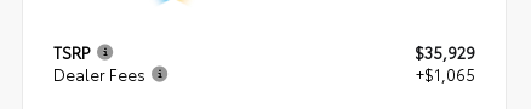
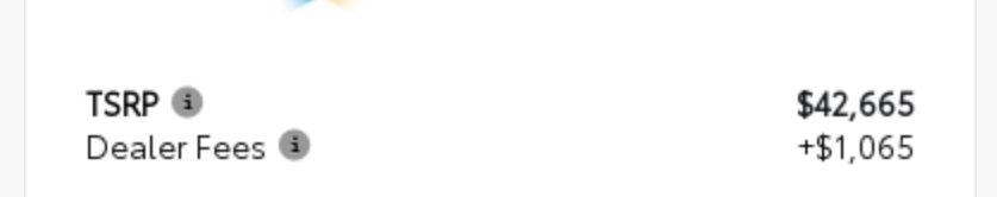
[415,41,475,63] $35,929 -> [796,81,915,124] $42,665

